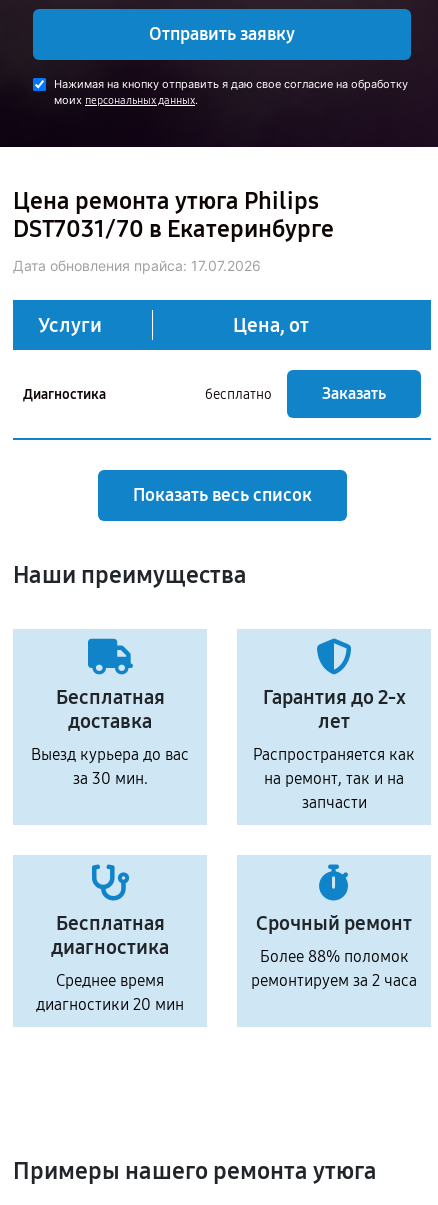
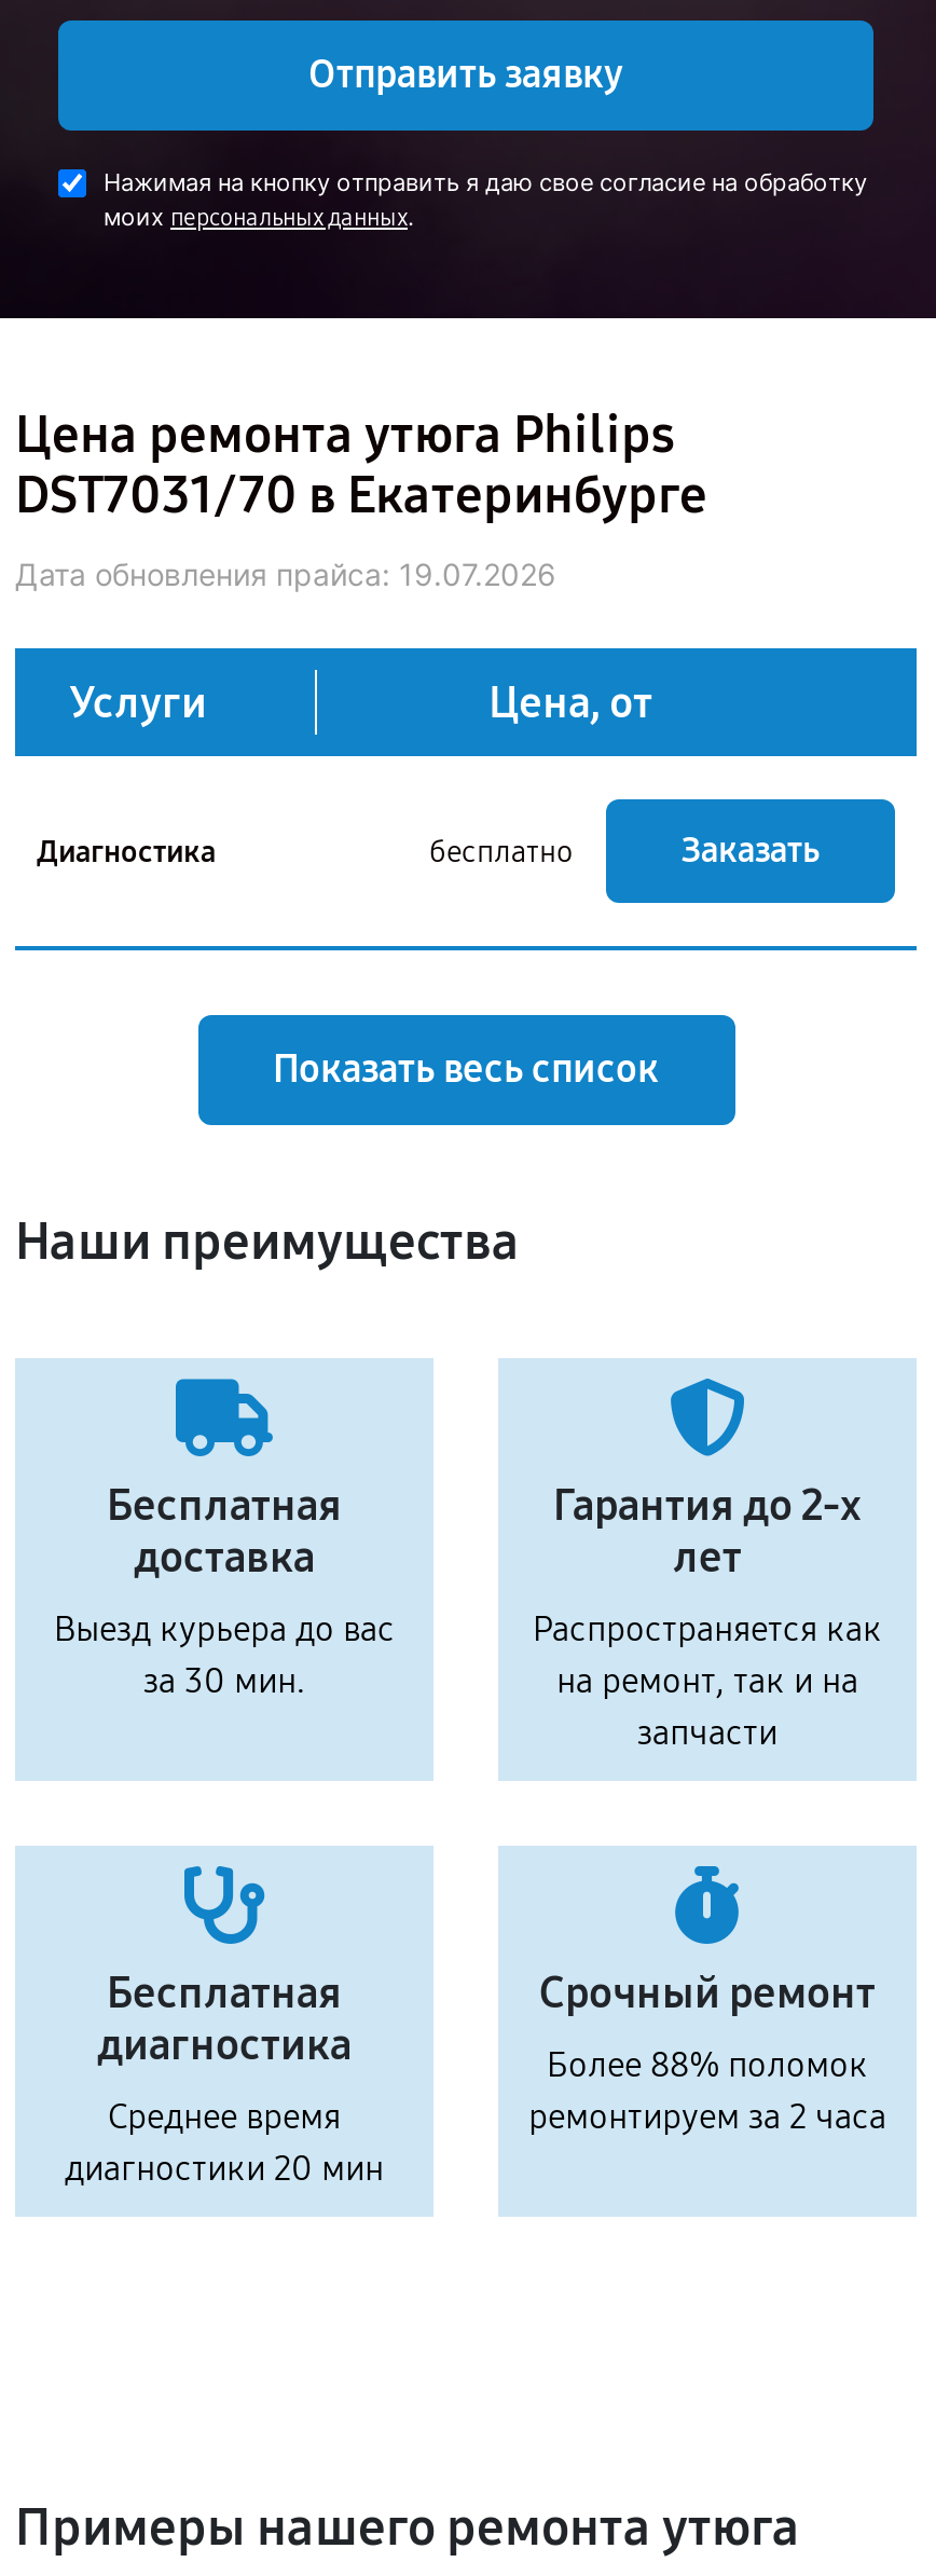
[13,257,261,274] Дата обновления прайса: 17.07.2026 -> [15,556,556,592] Дата обновления прайса: 19.07.2026

